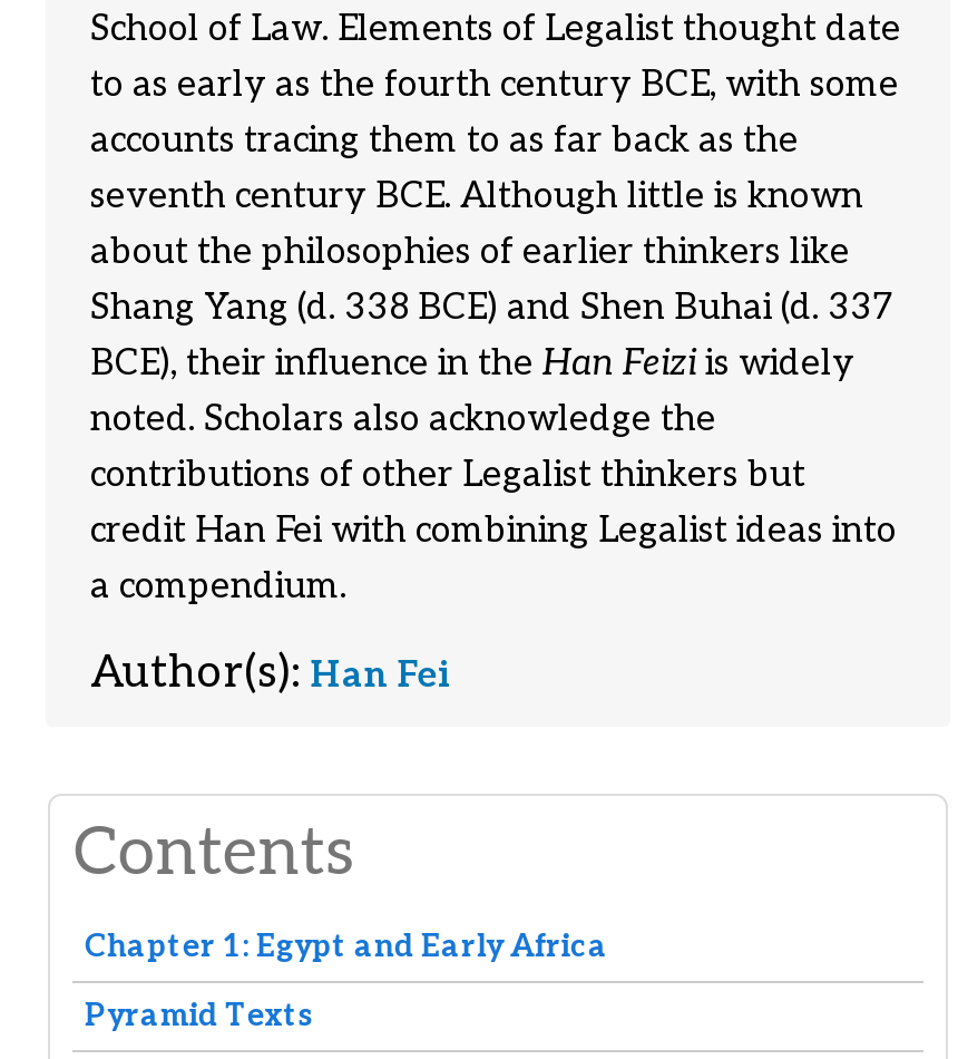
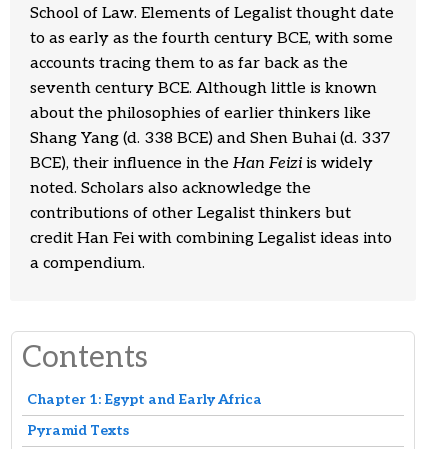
[90,647,449,700] Author(s): Han Fei -> none

